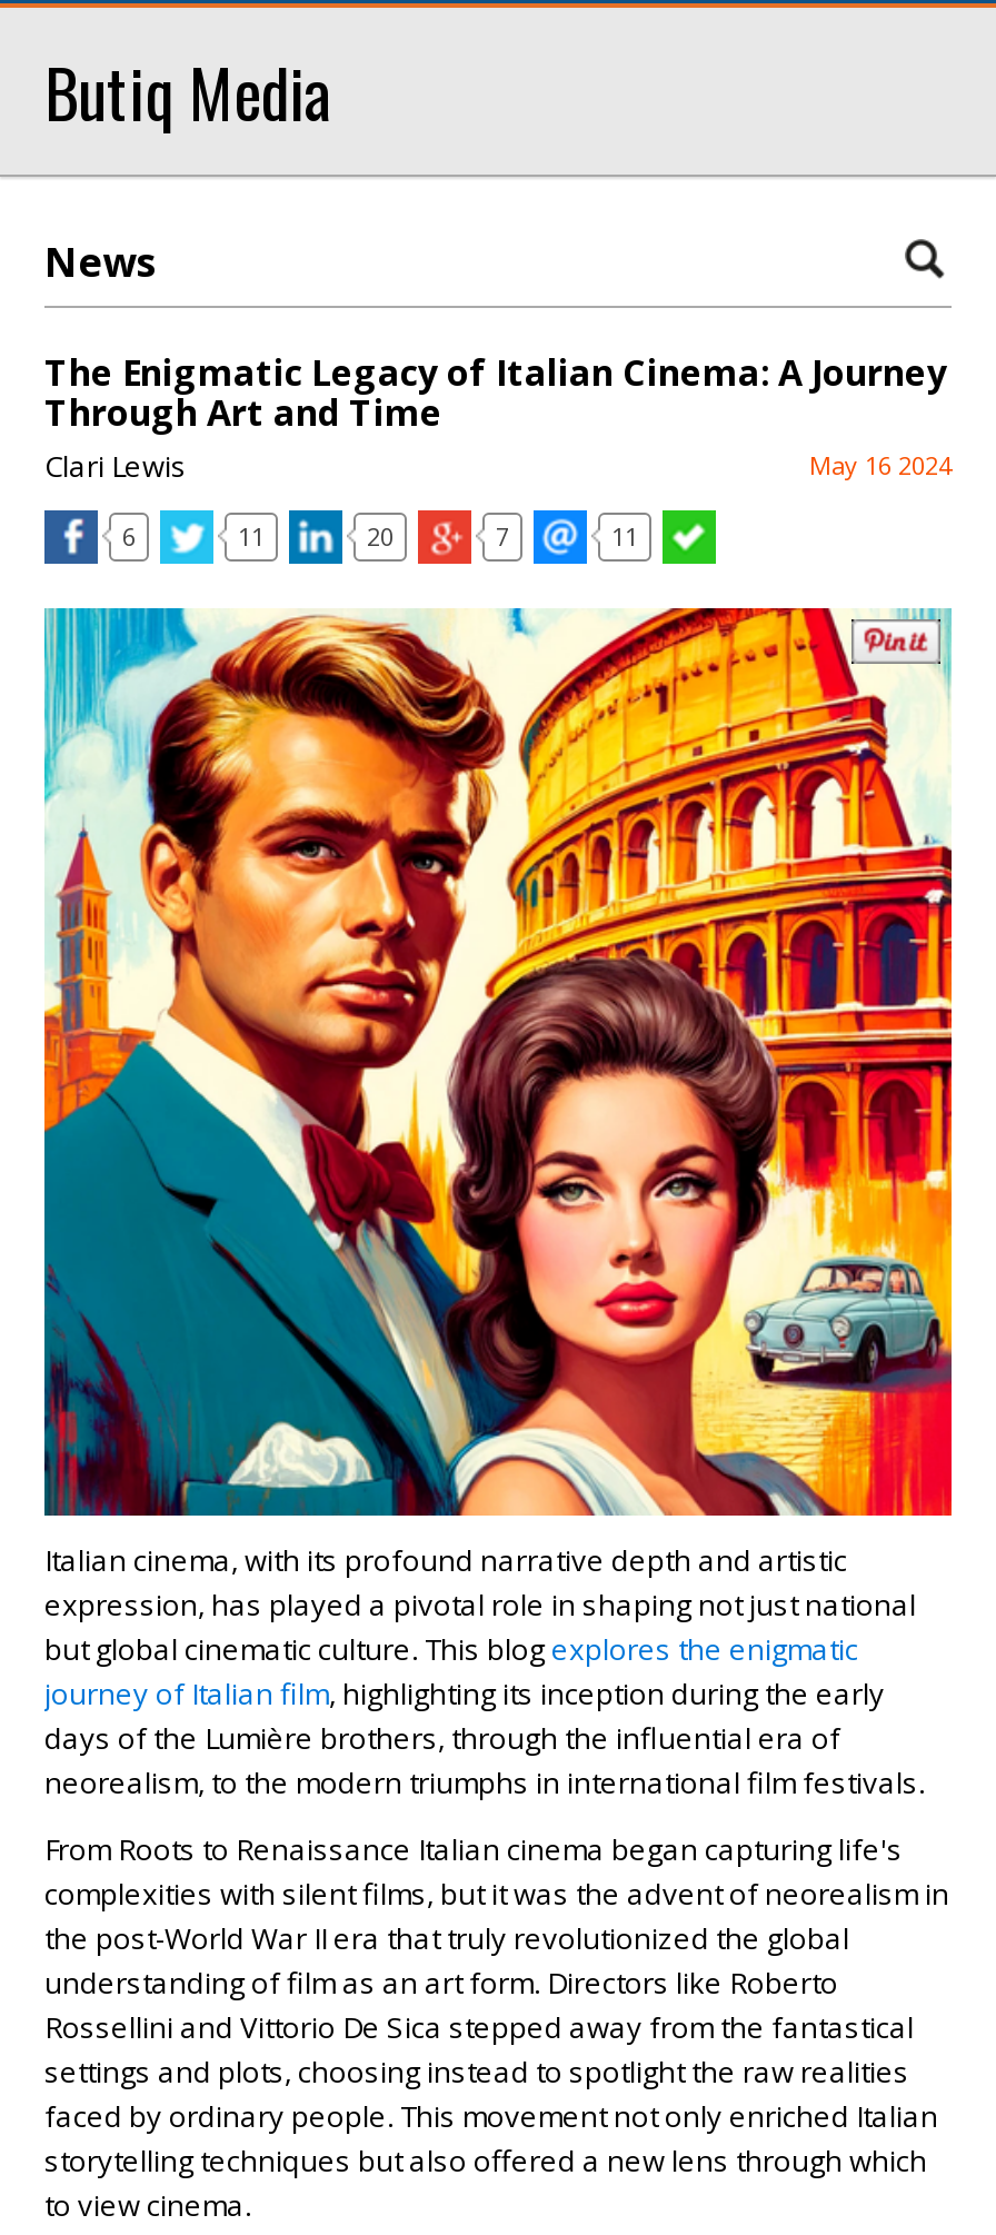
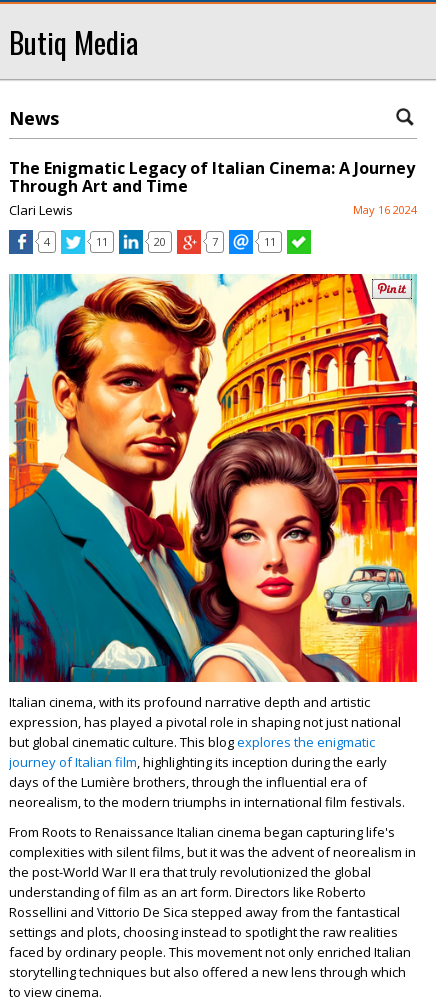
[122,518,136,552] 6 -> [44,233,50,248] 4

